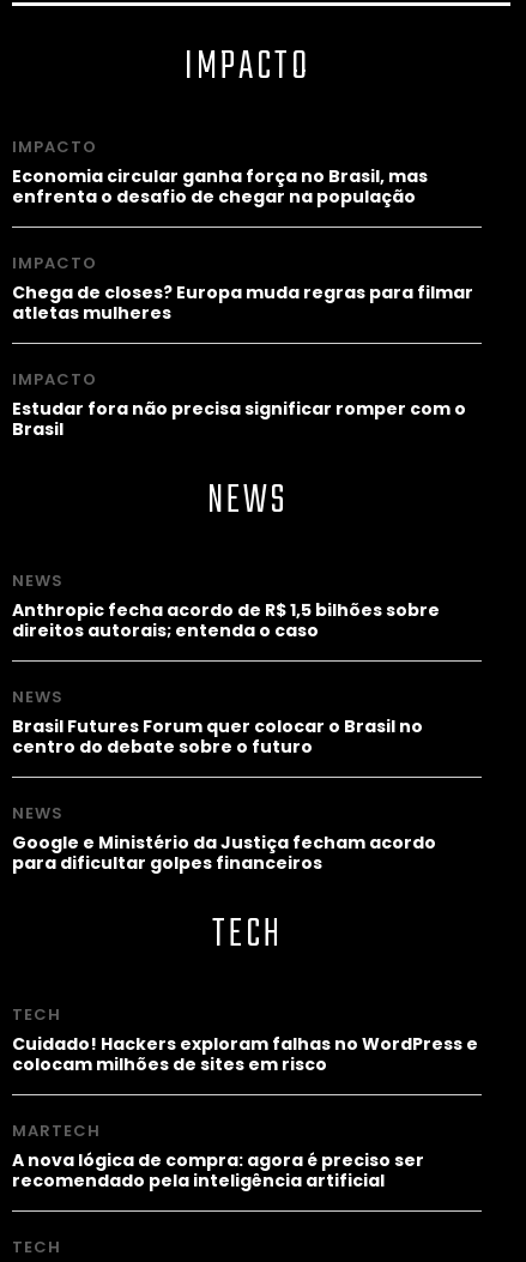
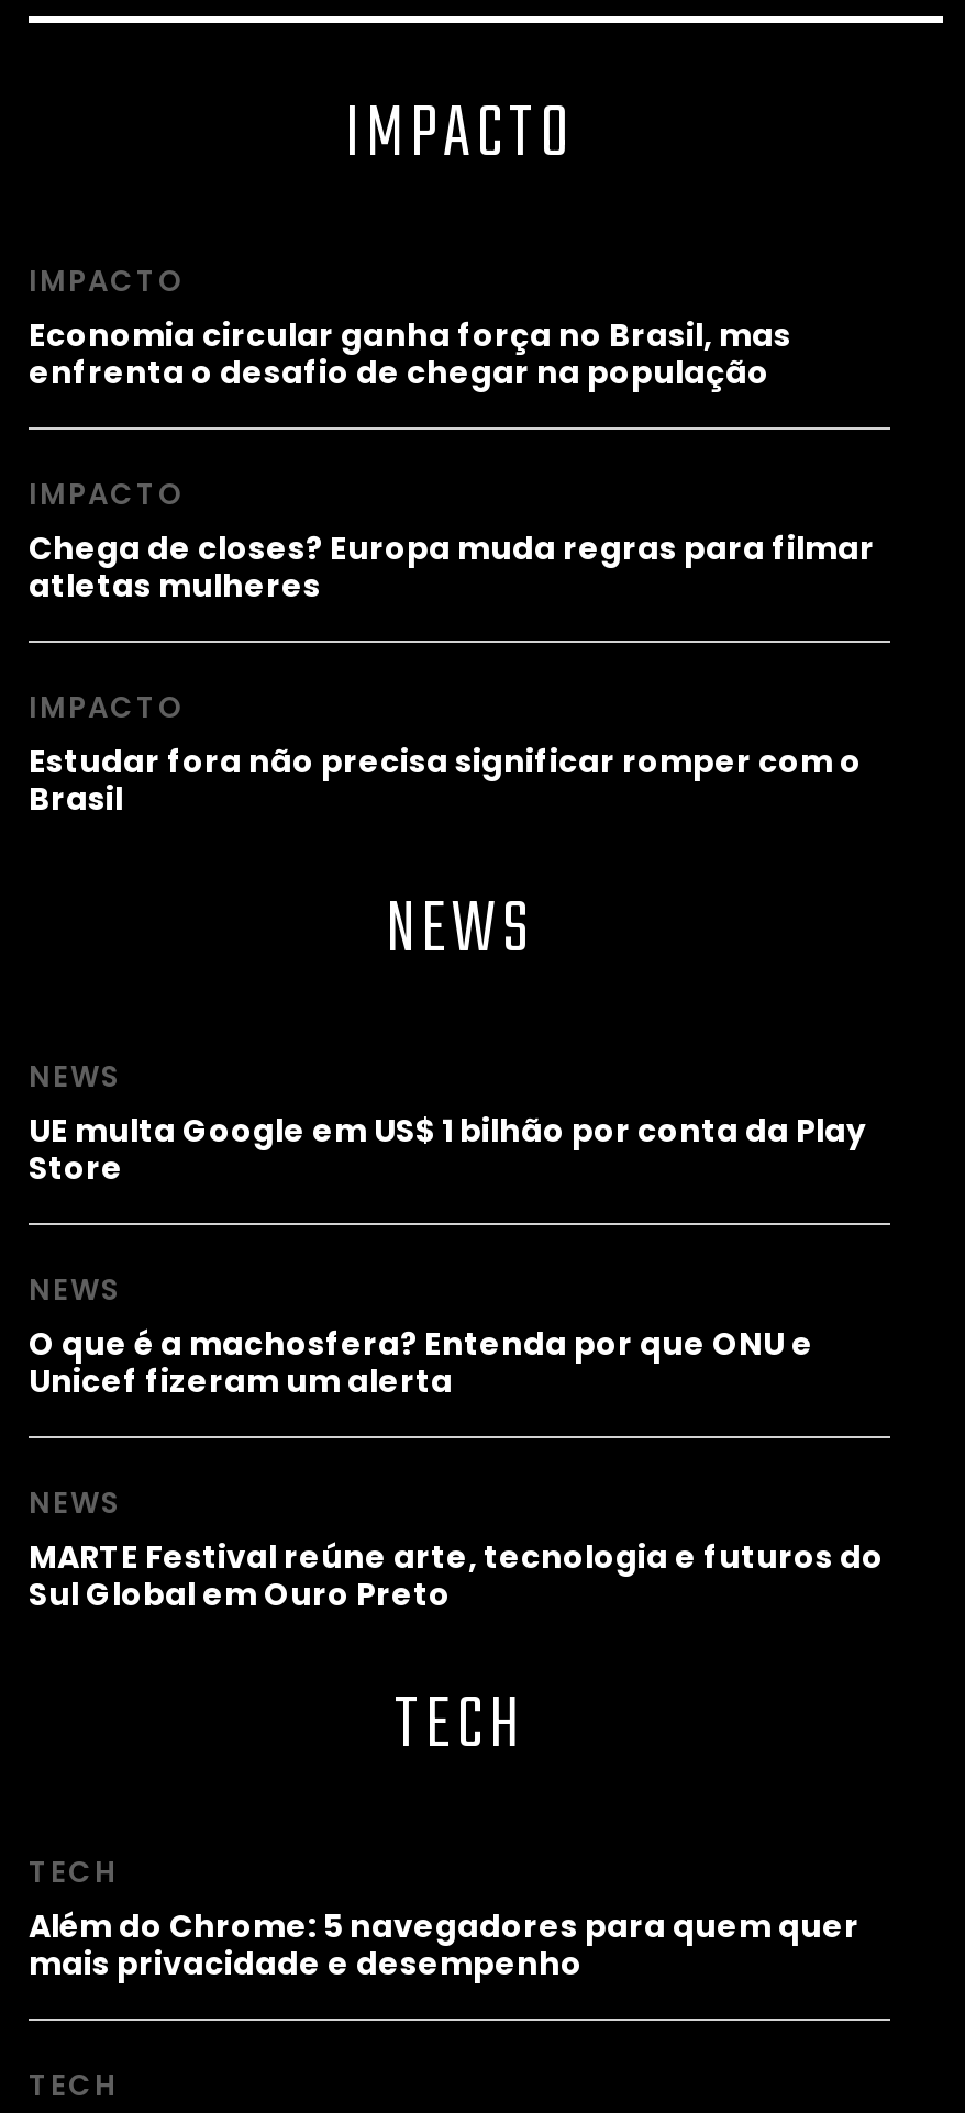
[12,598,440,642] Anthropic fecha acordo de R$ 1,5 bilhões sobre | direitos autorais; entenda o caso -> [29,1109,866,1190] UE multa Google em US$ 1 bilhão por conta da Play | Store
[12,714,423,759] Brasil Futures Forum quer colocar o Brasil no | centro do debate sobre o futuro -> [29,1322,813,1403] O que é a machosfera? Entenda por que ONU e | Unicef fizeram um alerta
[12,831,436,875] Google e Ministério da Justiça fecham acordo | para dificultar golpes financeiros -> [29,1535,884,1616] MARTE Festival reúne arte, tecnologia e futuros do | Sul Global em Ouro Preto
[12,1032,478,1192] Cuidado! Hackers exploram falhas no WordPress e | colocam milhões de sites em risco | MARTECH | A nova lógica de compra: agora é preciso ser | recomendado pela inteligência artificial -> [29,1904,859,1986] Além do Chrome: 5 navegadores para quem quer | mais privacidade e desempenho

